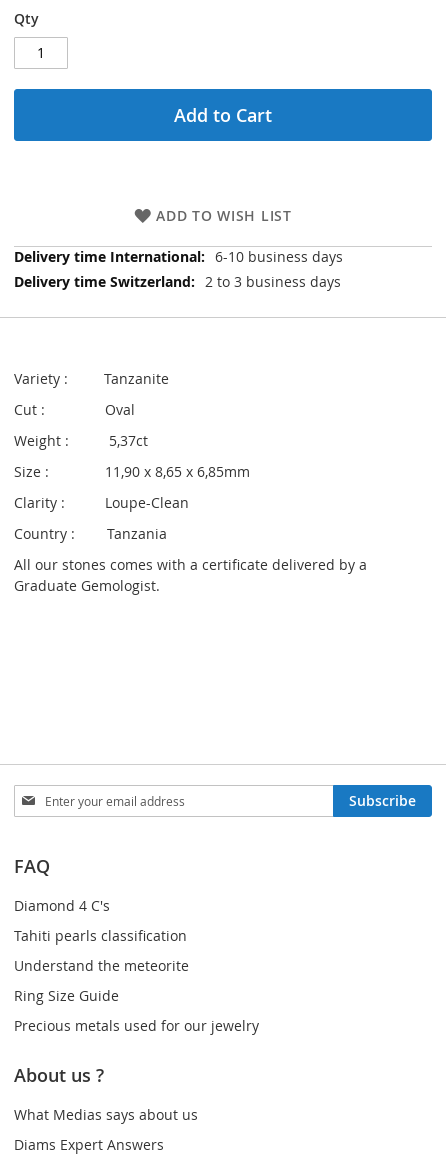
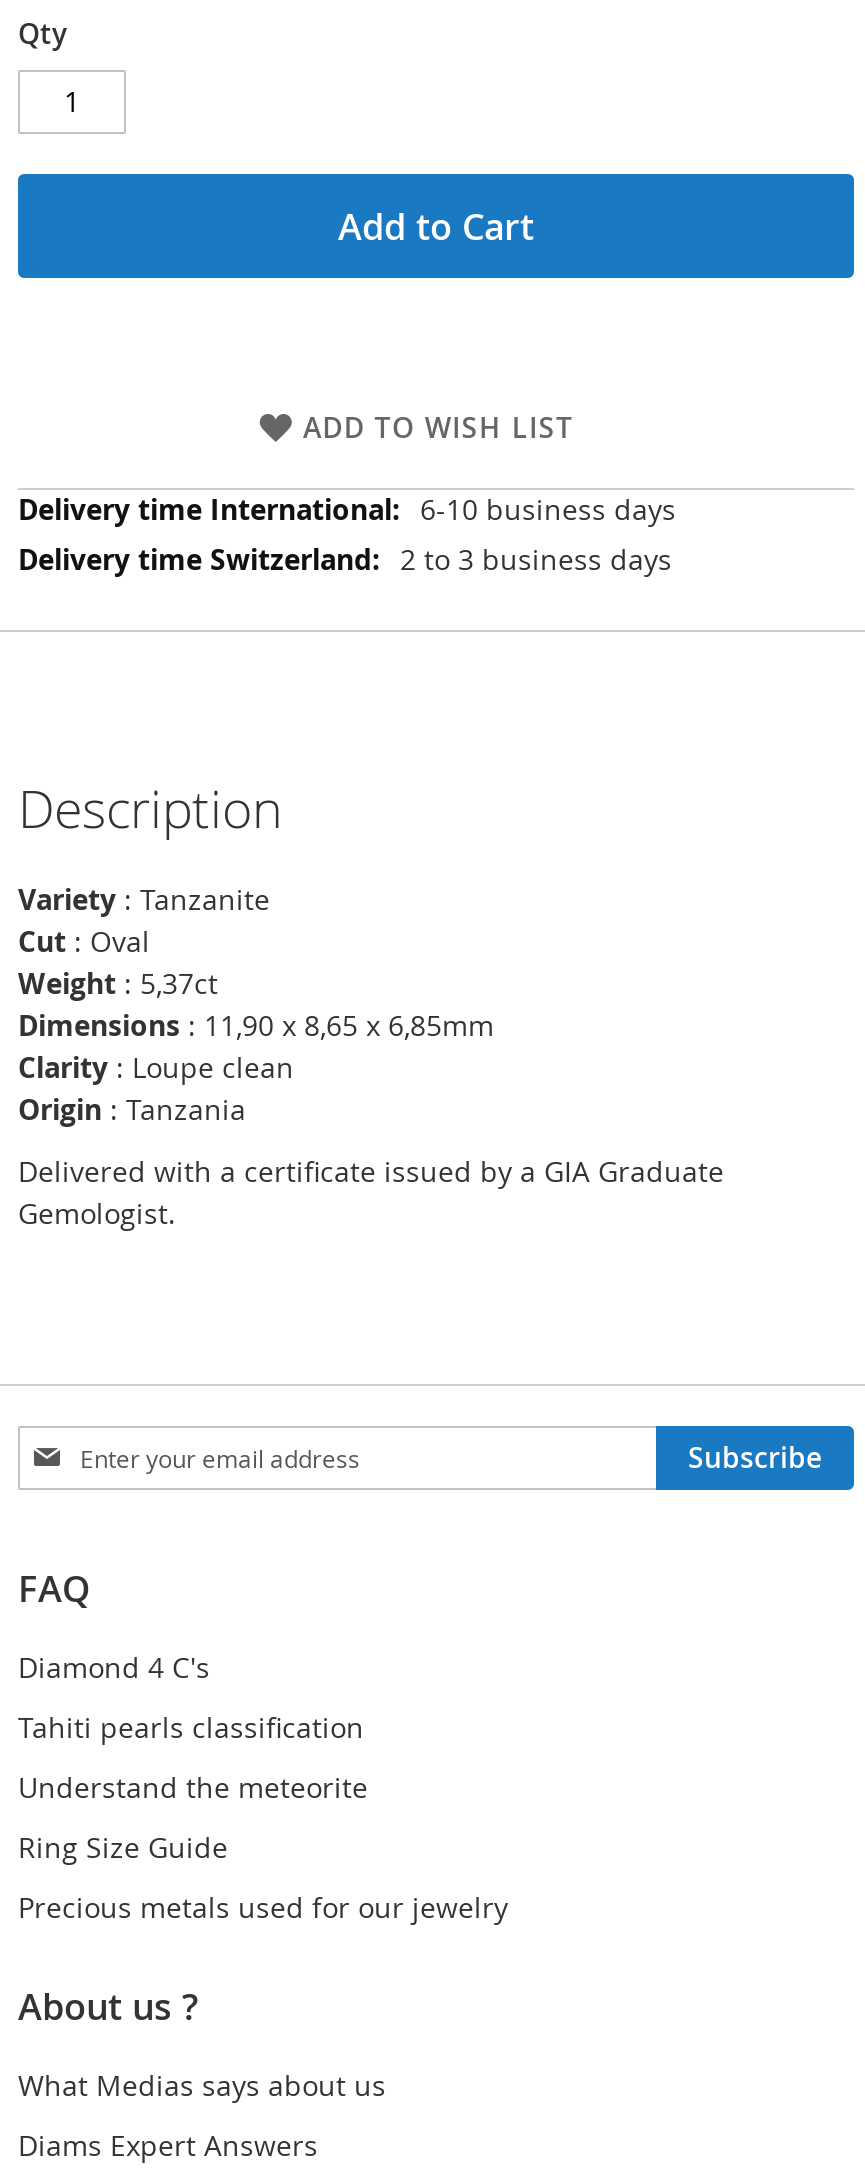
[14,369,367,595] Variety : Tanzanite | Cut : Oval | Weight : 5,37ct | Size : 11,90 x 8,65 x 6,85mm | Clarity : Loupe-Clean | Country : Tanzania | All our stones comes with a certificate delivered by a | Graduate Gemologist. -> [18,774,724,1232] Description | Variety: Tanzanite | Cut: Oval | Weight: 5,37ct | Dimensions: 11,90 x 8,65 x 6,85mm | Clarity: Loupe clean | Origin: Tanzania | Delivered with a certificate issued by a GIA Graduate | Gemologist.

